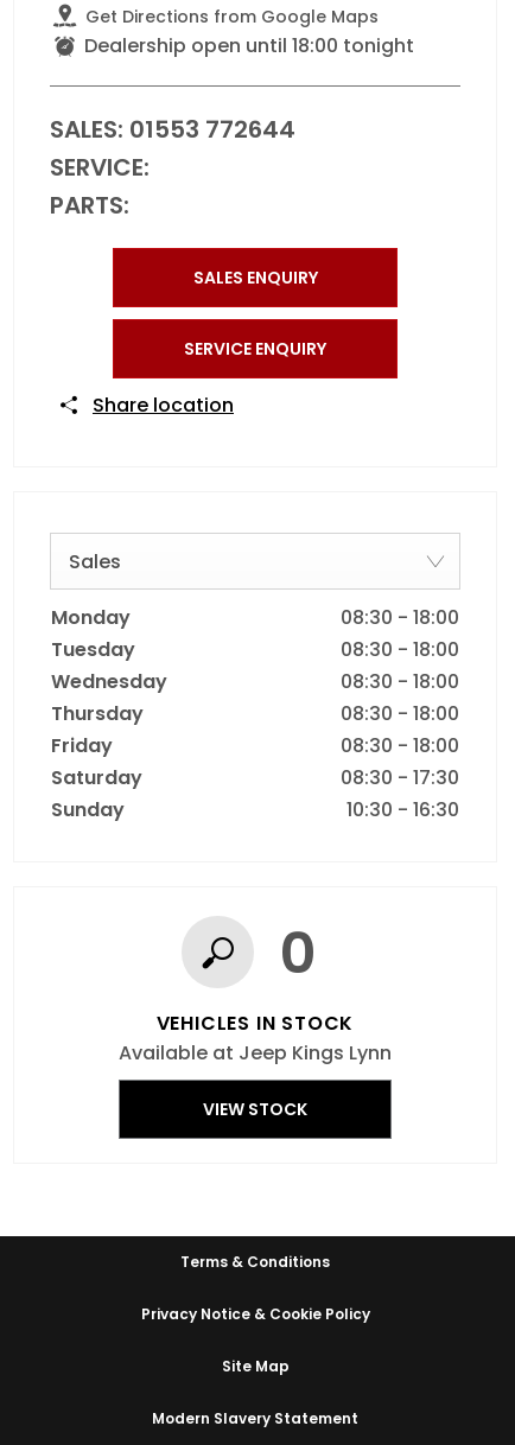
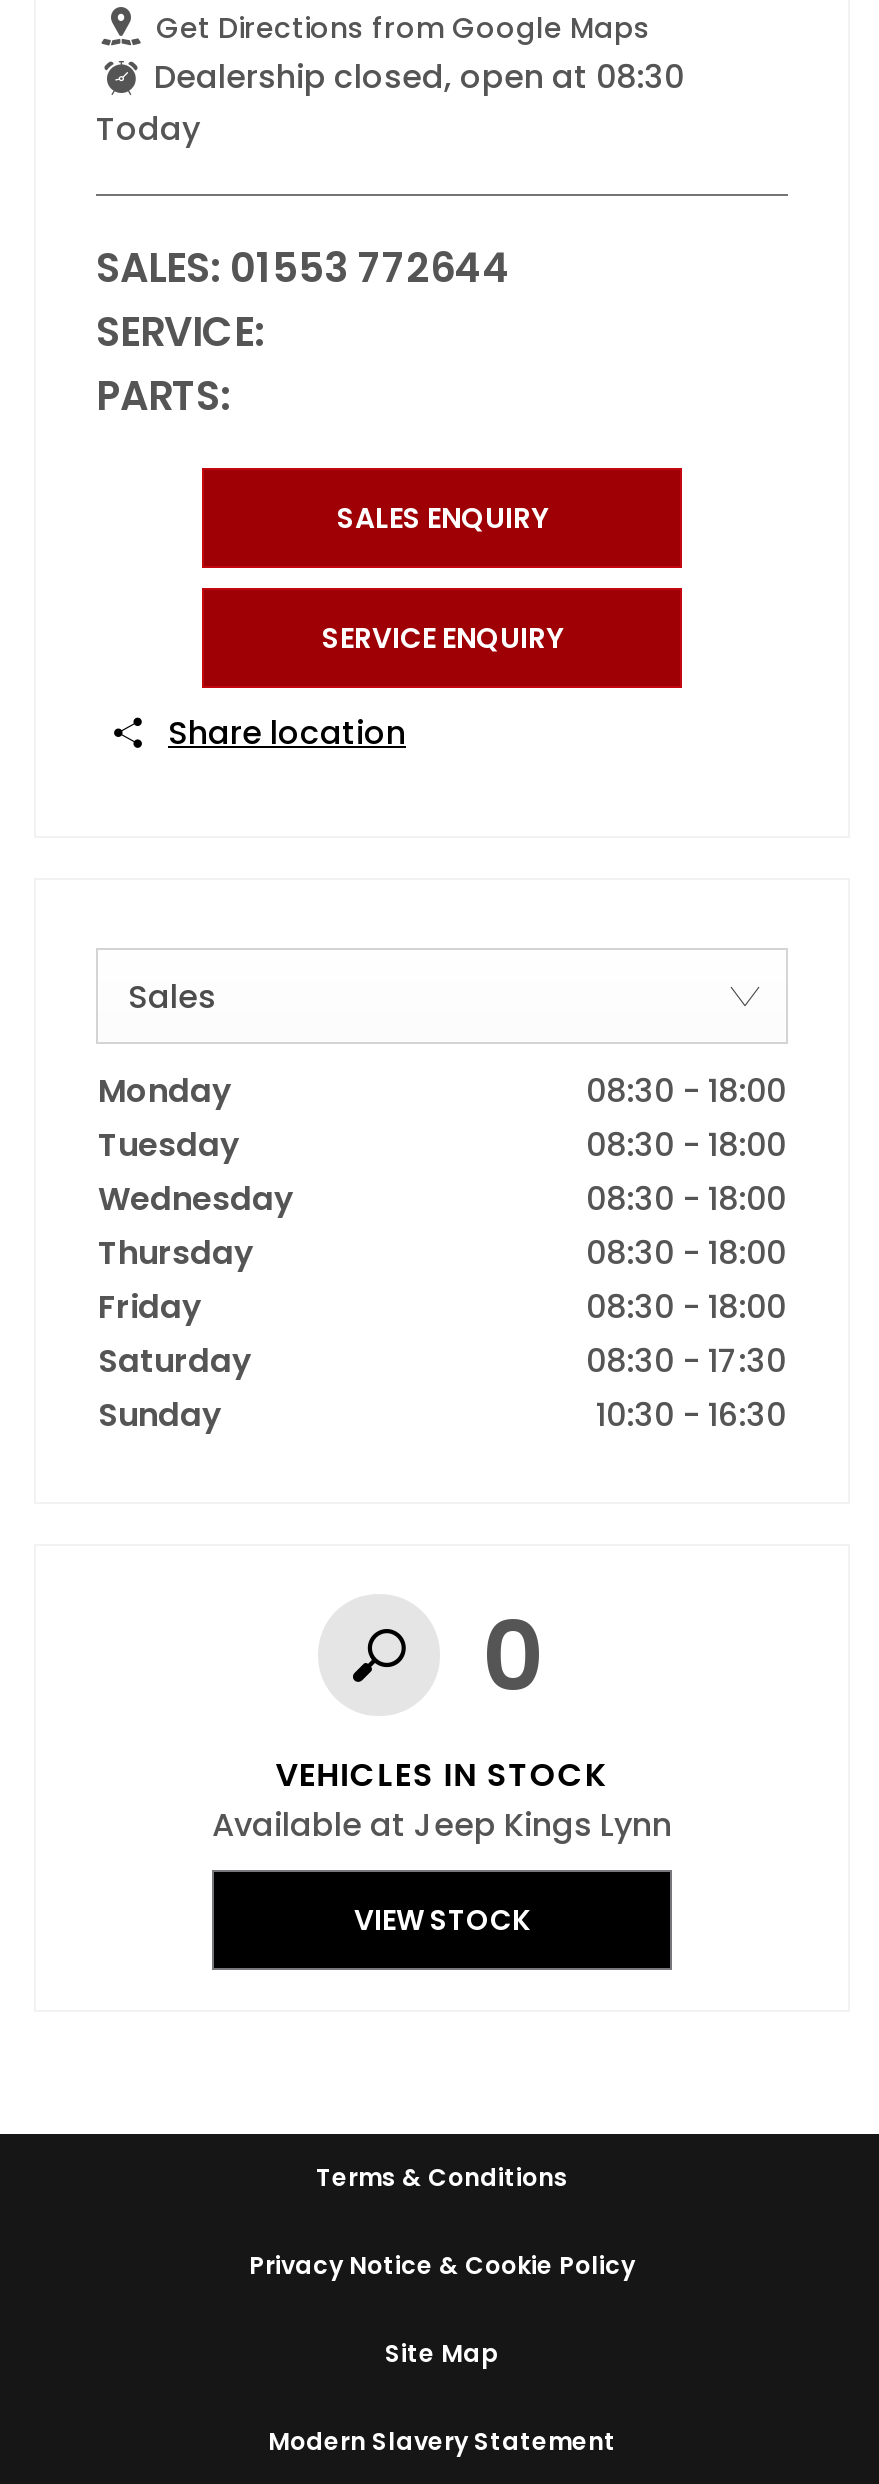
[84,32,414,59] Dealership open until 18:00 tonight -> [96,53,684,151] Dealership closed, open at 08:30 | Today

